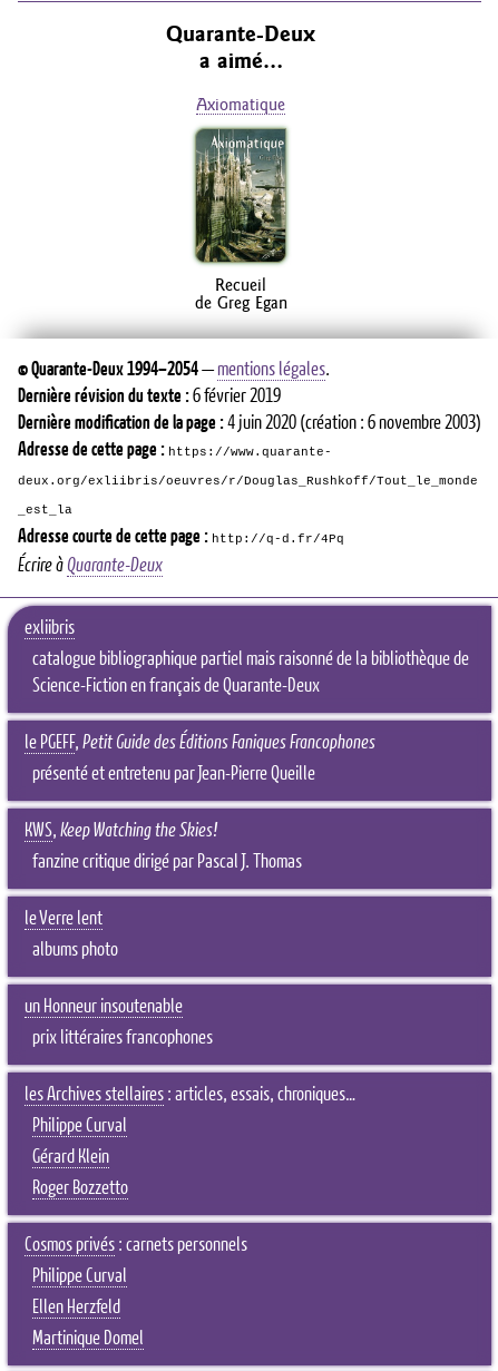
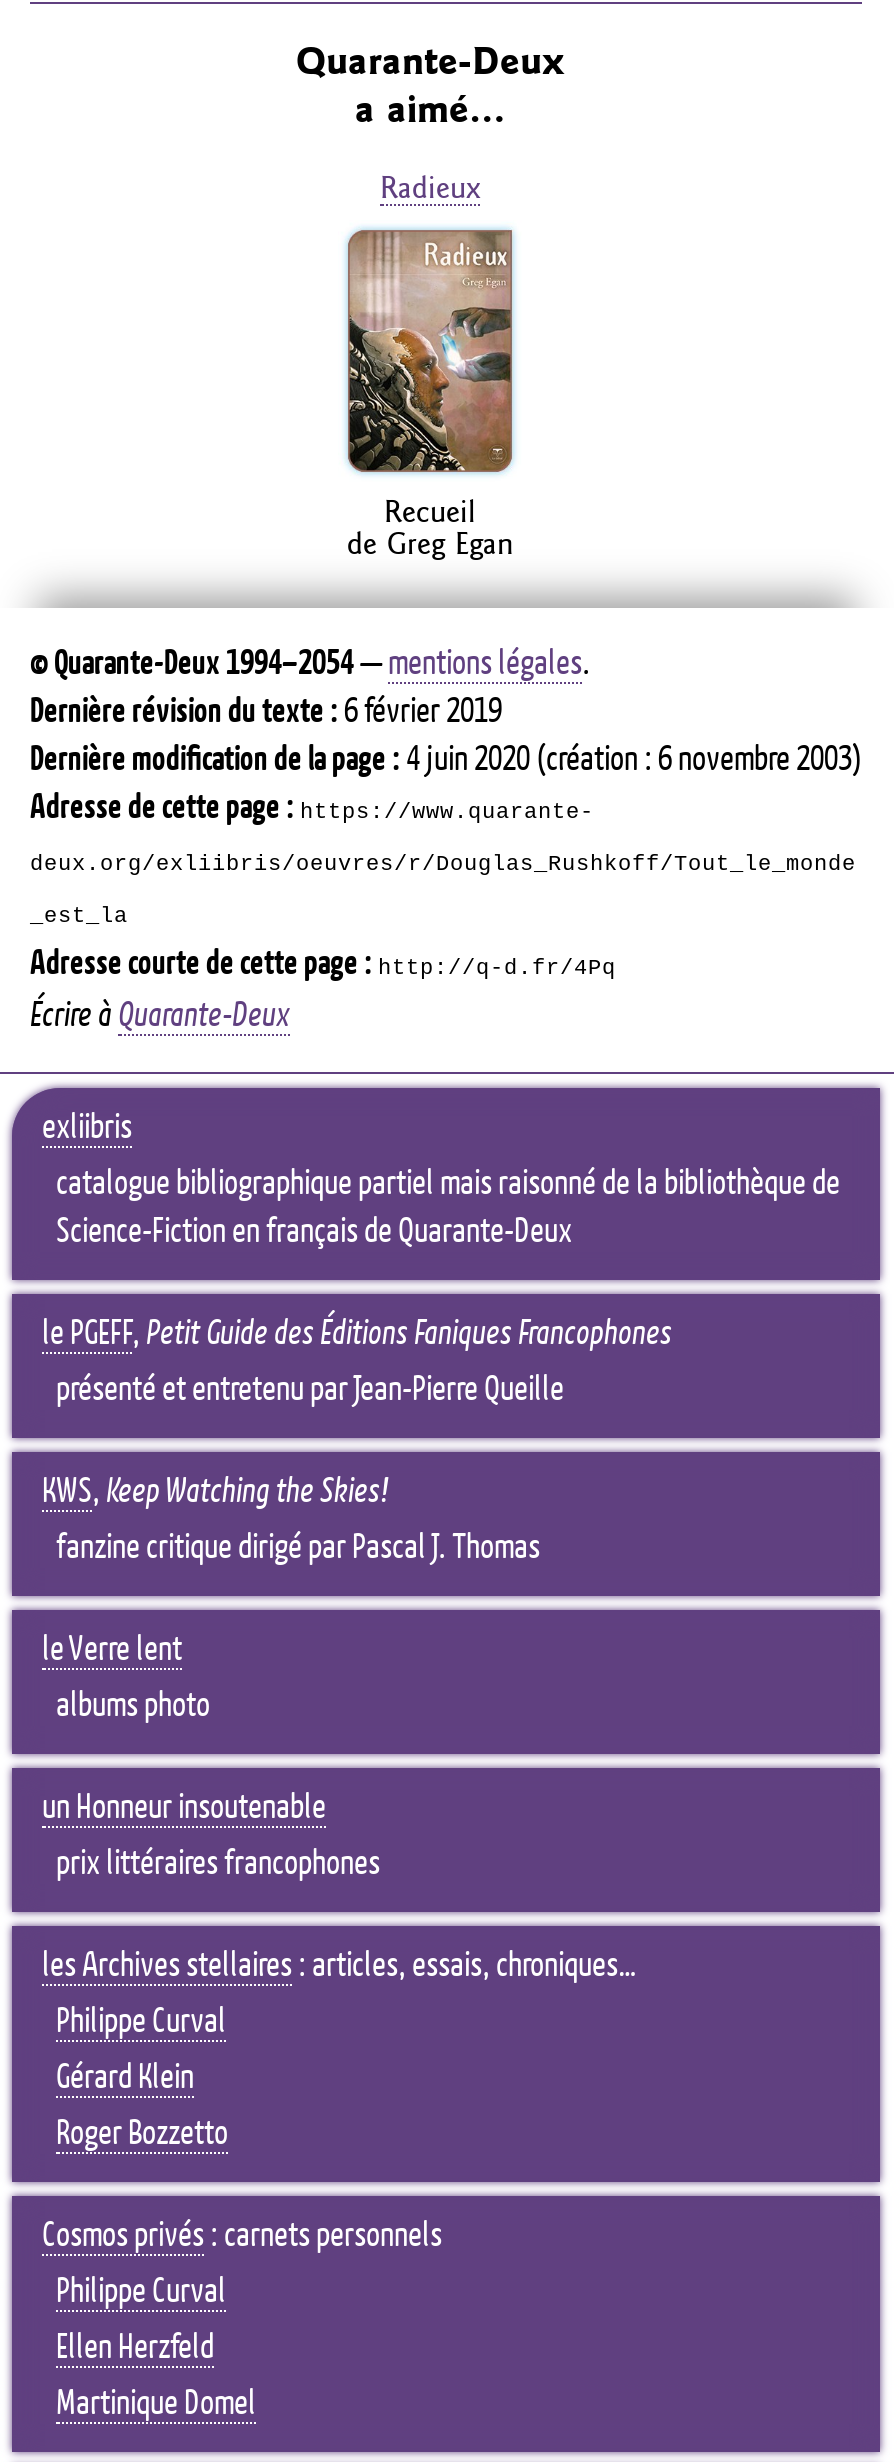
[196,95,285,114] Axiomatique -> [380,170,480,204] Radieux
[193,126,289,265] [image] -> [346,228,514,474] [image]

